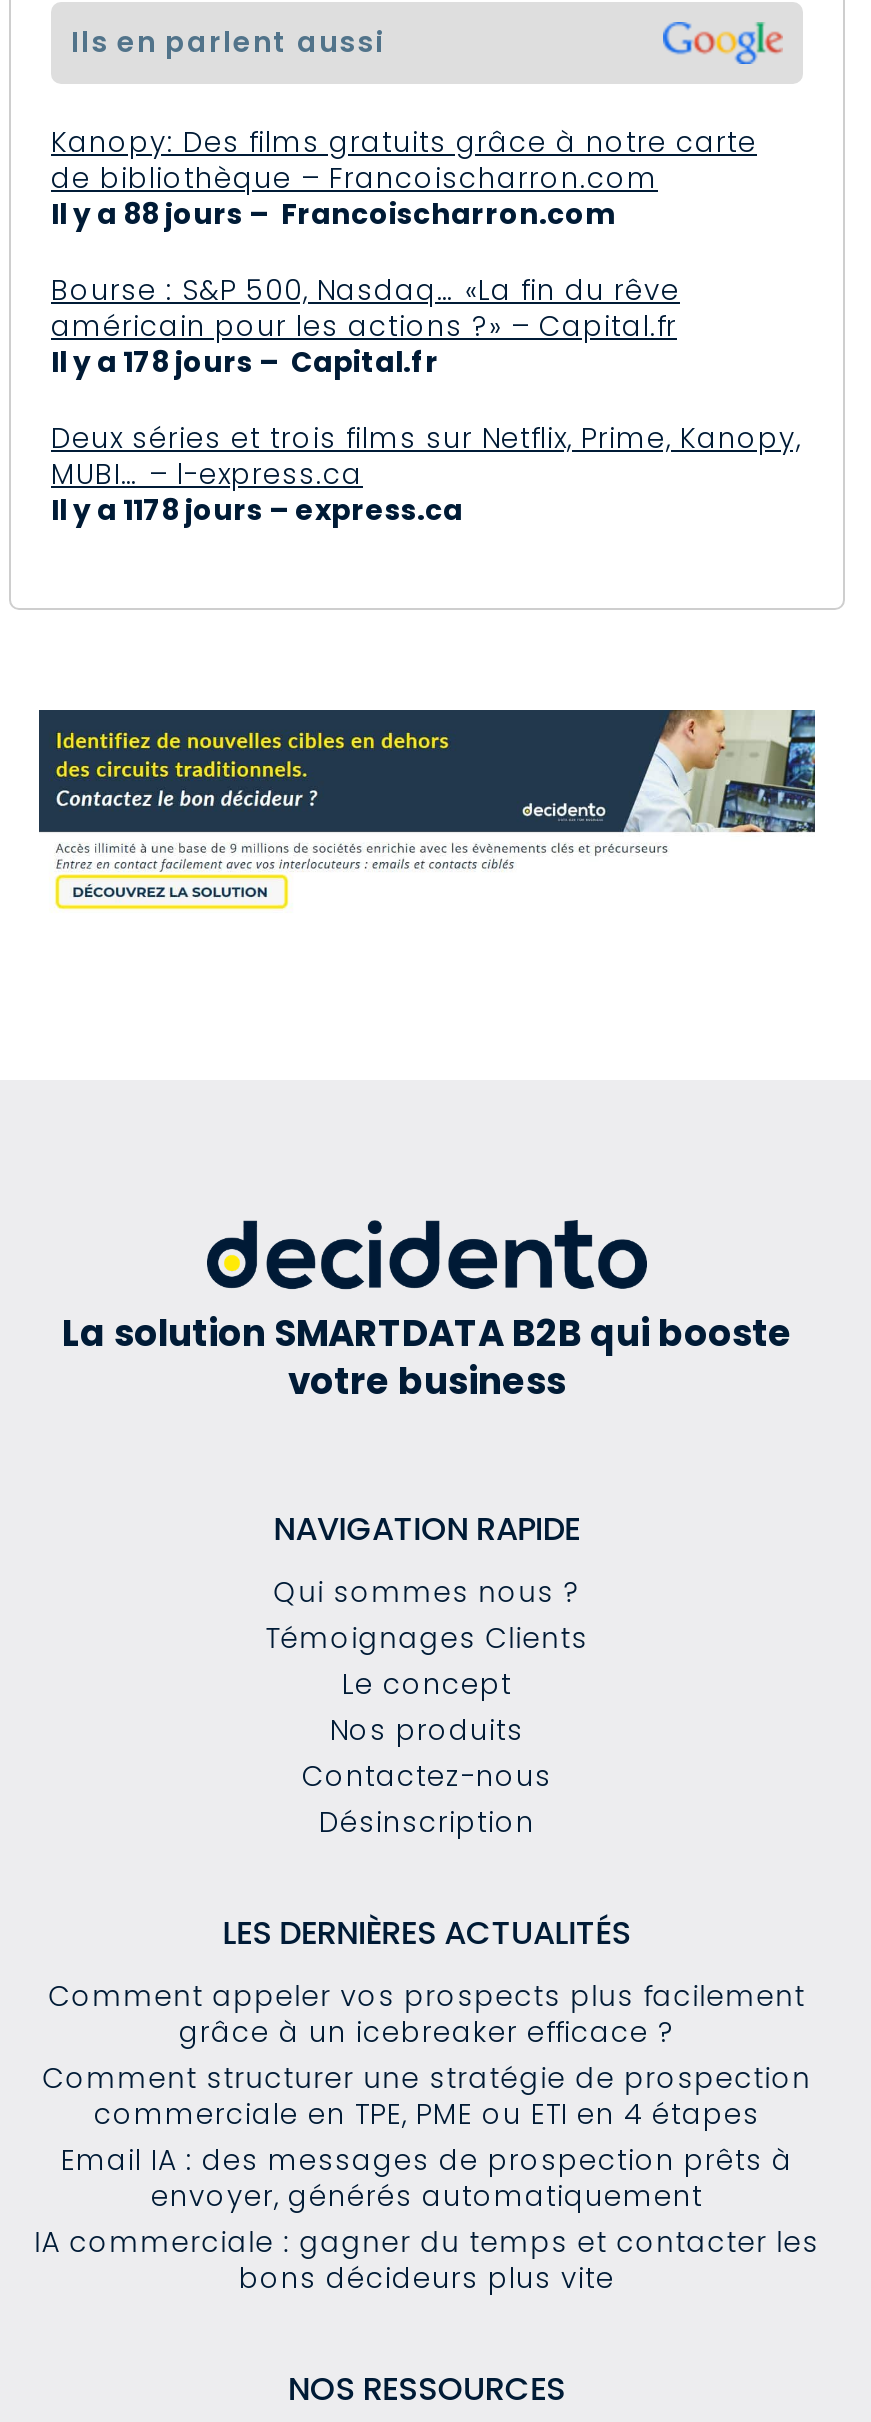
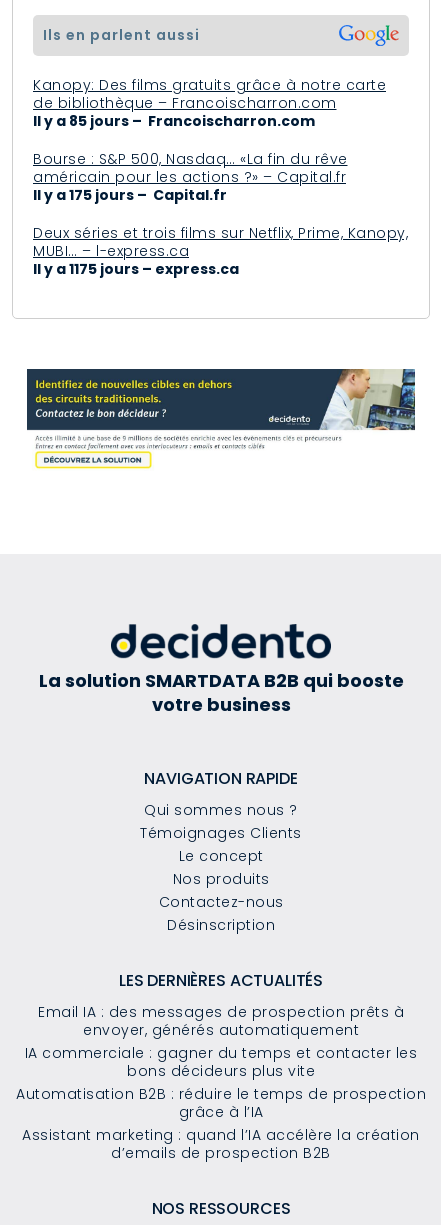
[51,194,615,234] Il y a 88 jours – Francoischarron.com -> [33,111,315,131] Il y a 85 jours – Francoischarron.com
[51,342,439,382] Il y a 178 jours – Capital.fr -> [33,185,227,205] Il y a 175 jours – Capital.fr
[51,490,463,530] Il y a 1178 jours – express.ca -> [33,259,239,279] Il y a 1175 jours – express.ca
[43,1975,811,2133] Comment appeler vos prospects plus facilement | grâce à un icebreaker efficace ? | Comment structurer une stratégie de prospection | commerciale en TPE, PME ou ETI en 4 étapes -> none
moved [35,2139,819,2297] -> [25,1002,417,1081]: Email IA : des messages de prospection prêts à | envoyer, générés automatiquement | IA commerciale : gagner du temps et contacter les | bons décideurs plus vite
none -> [16,1084,426,1163] Automatisation B2B : réduire le temps de prospection | grâce à l’IA | Assistant marketing : quand l’IA accélère la création | d’emails de prospection B2B

